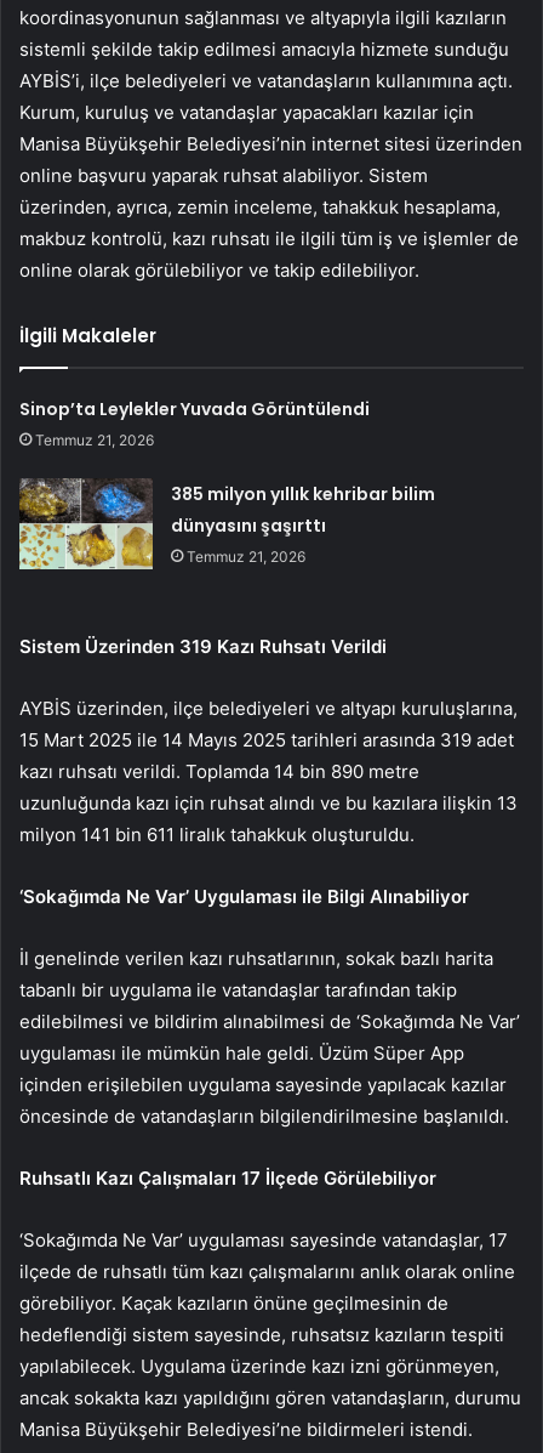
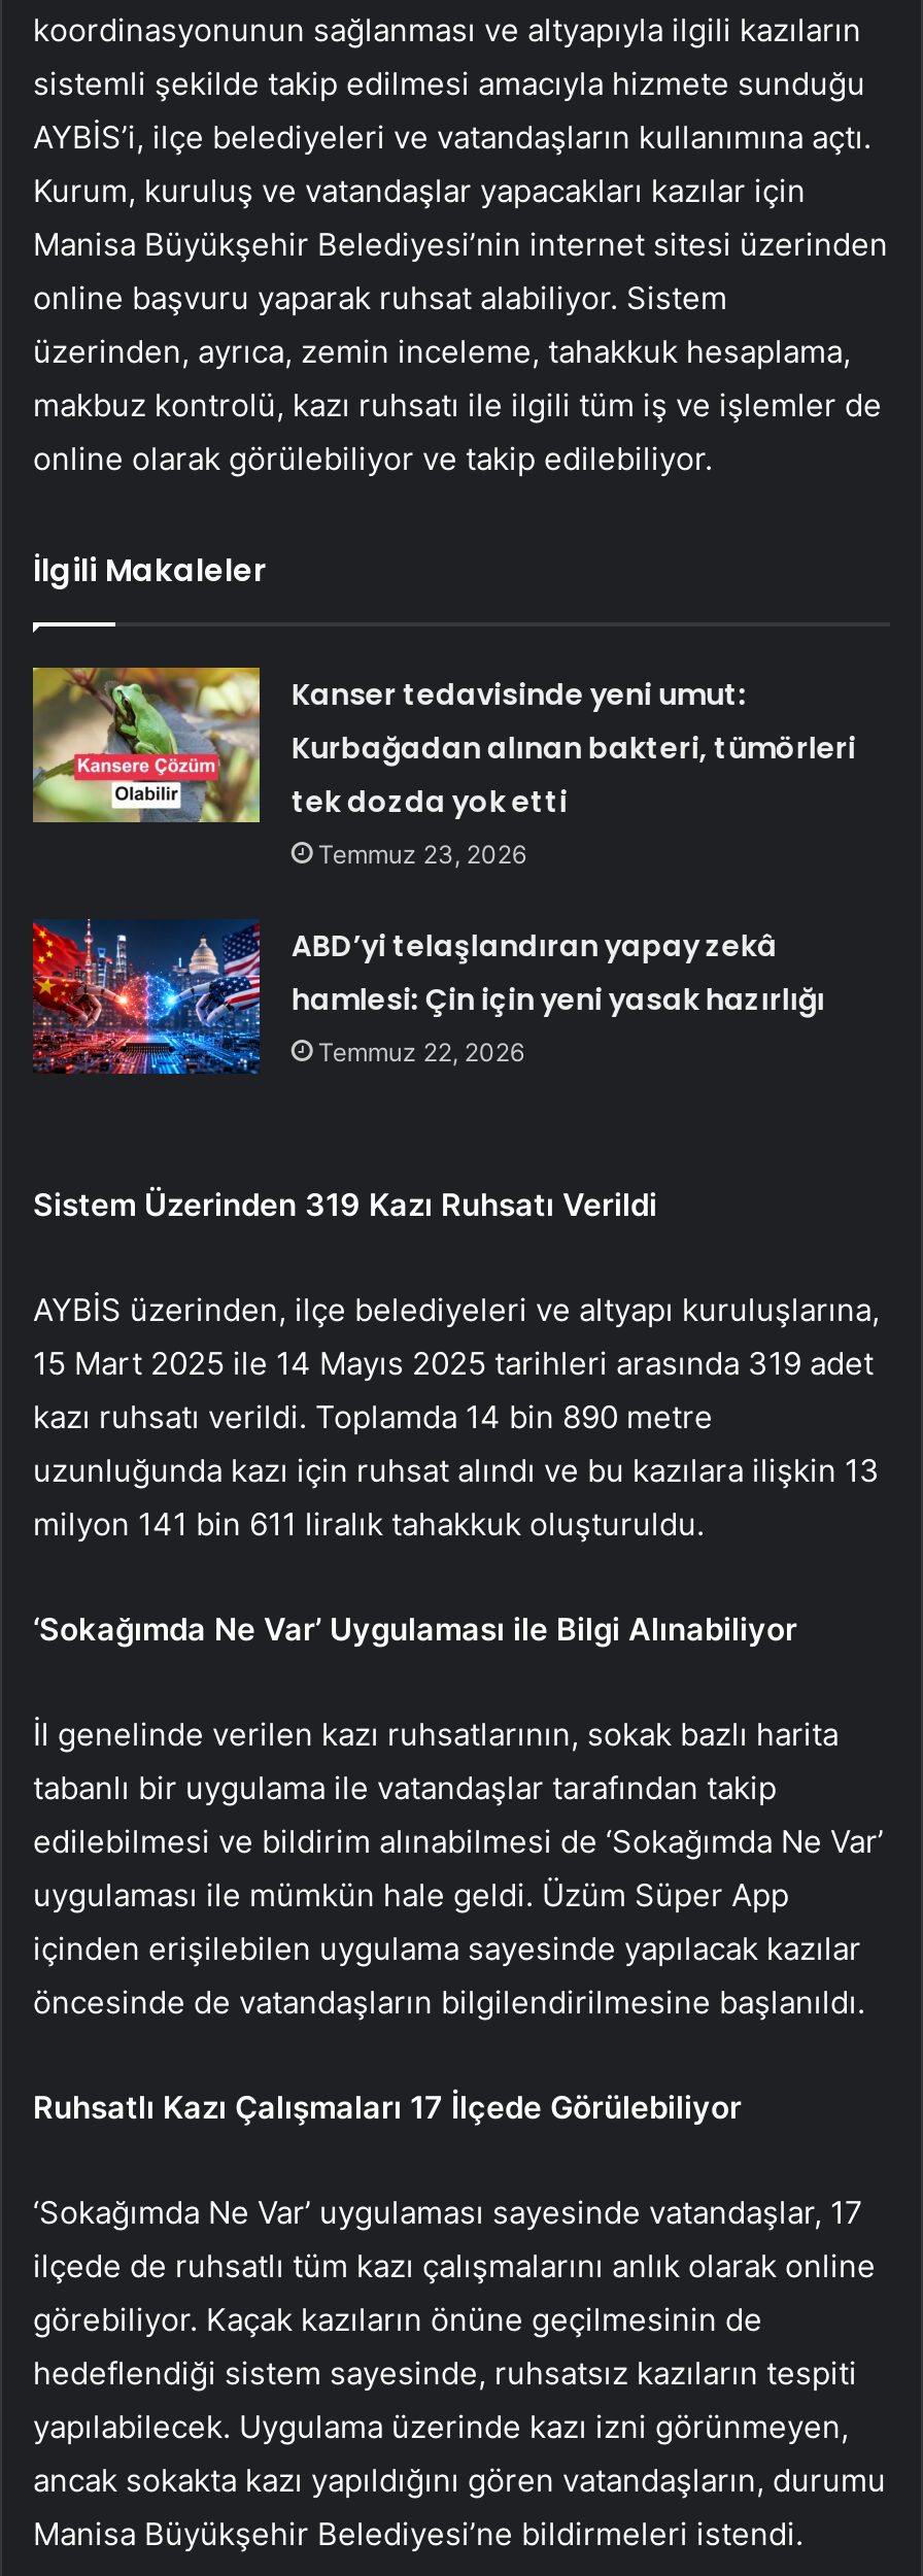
[20,397,370,449] Sinop’ta Leylekler Yuvada Görüntülendi | Temmuz 21, 2026 -> [291,674,856,870] Kanser tedavisinde yeni umut: | Kurbağadan alınan bakteri, tümörleri | tek dozda yok etti | Temmuz 23, 2026
[18,477,435,571] [image] | 385 milyon yıllık kehribar bilim | dünyasını şaşırttı | Temmuz 21, 2026 -> [31,919,825,1076] [image] | ABD’yi telaşlandıran yapay zekâ | hamlesi: Çin için yeni yasak hazırlığı | Temmuz 22, 2026

